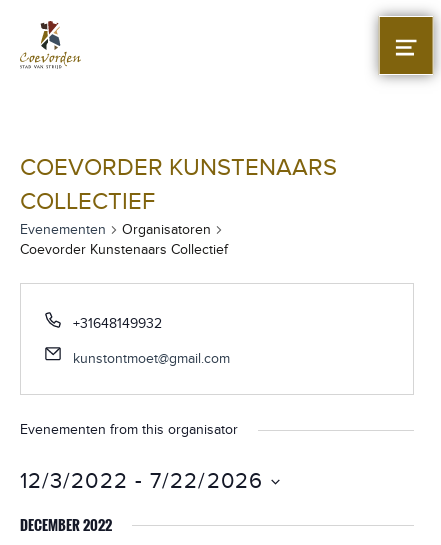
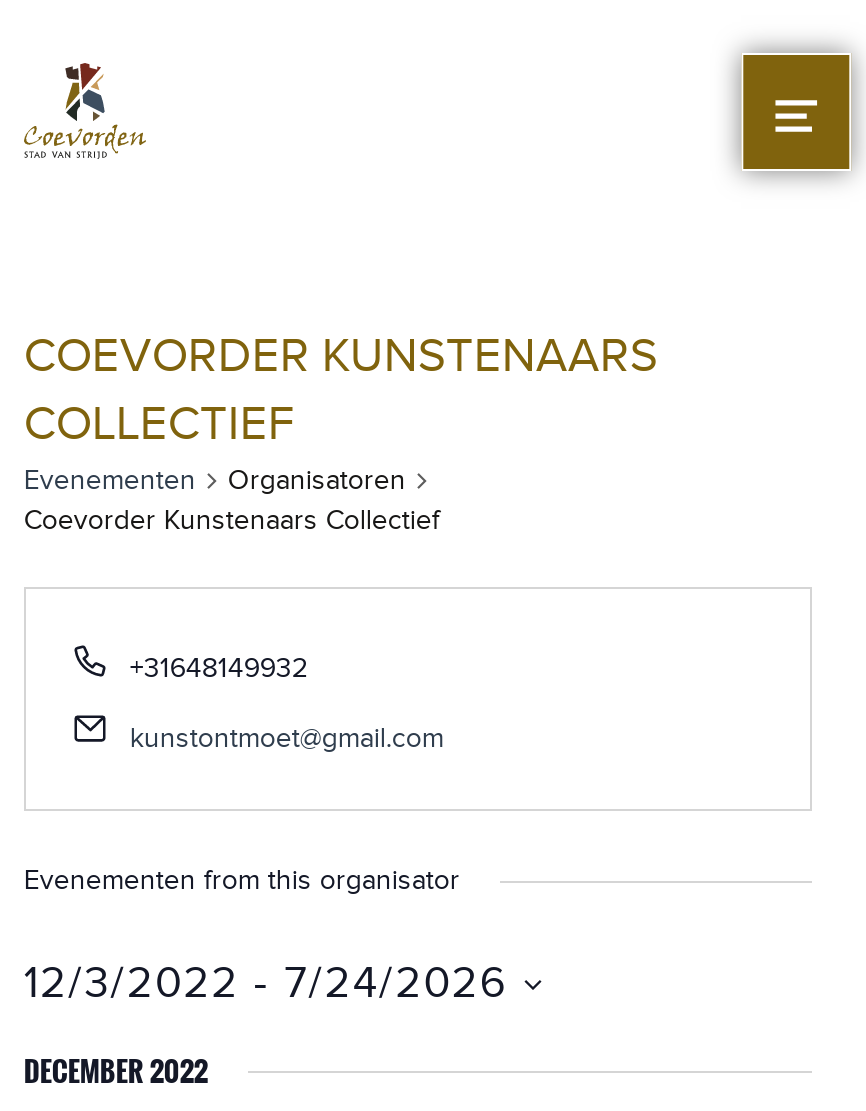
[20,468,263,494] 12/3/2022 - 7/22/2026 -> [24,957,508,1009] 12/3/2022 - 7/24/2026

